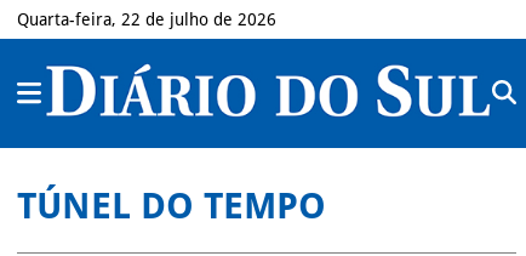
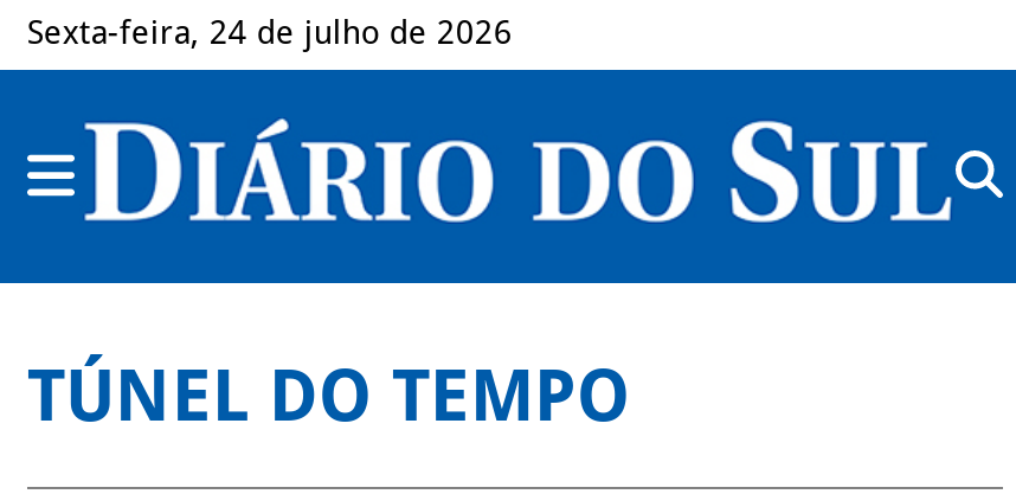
[17,10,276,29] Quarta-feira, 22 de julho de 2026 -> [27,13,512,51] Sexta-feira, 24 de julho de 2026

